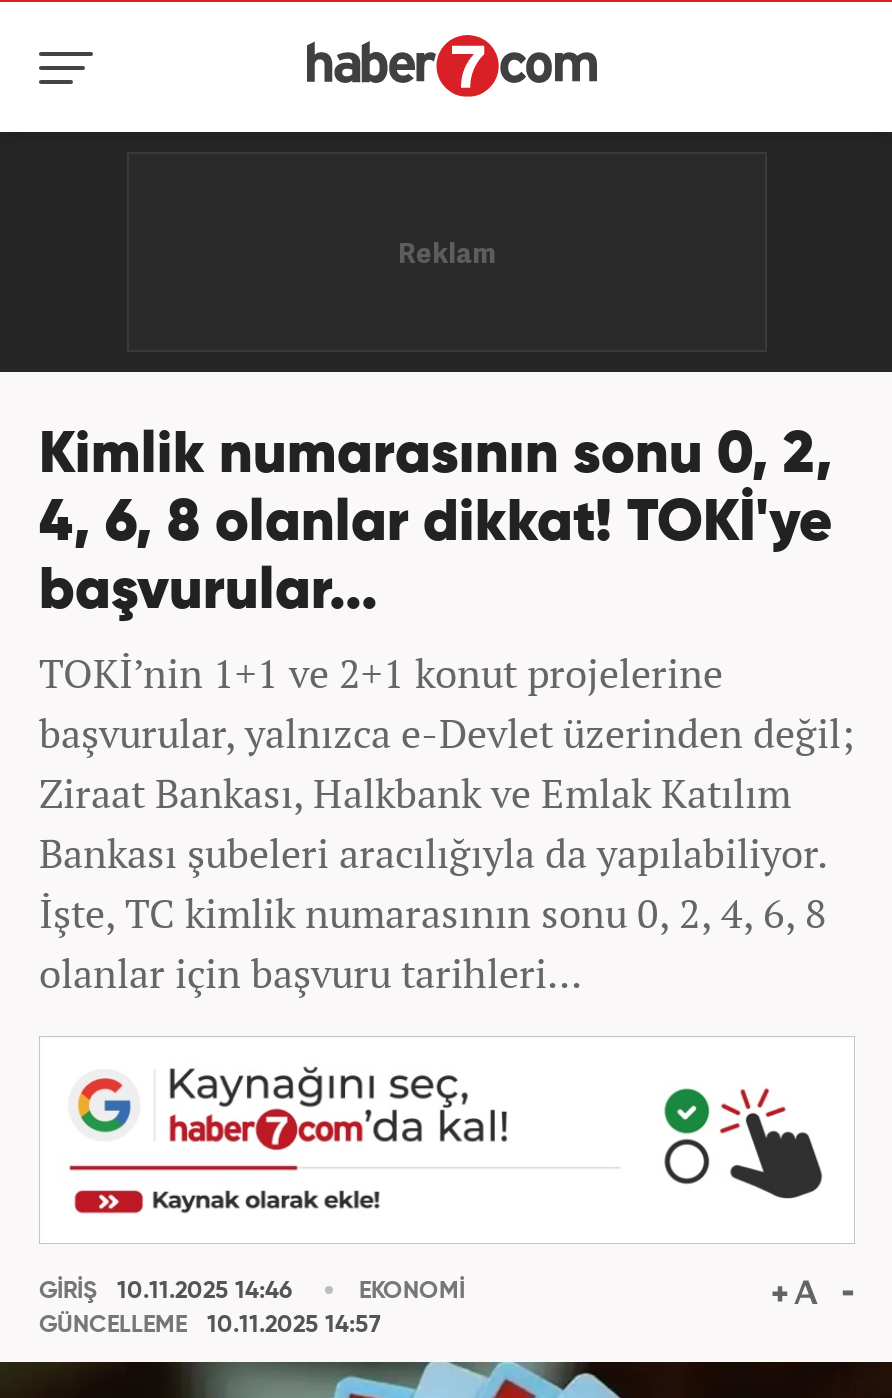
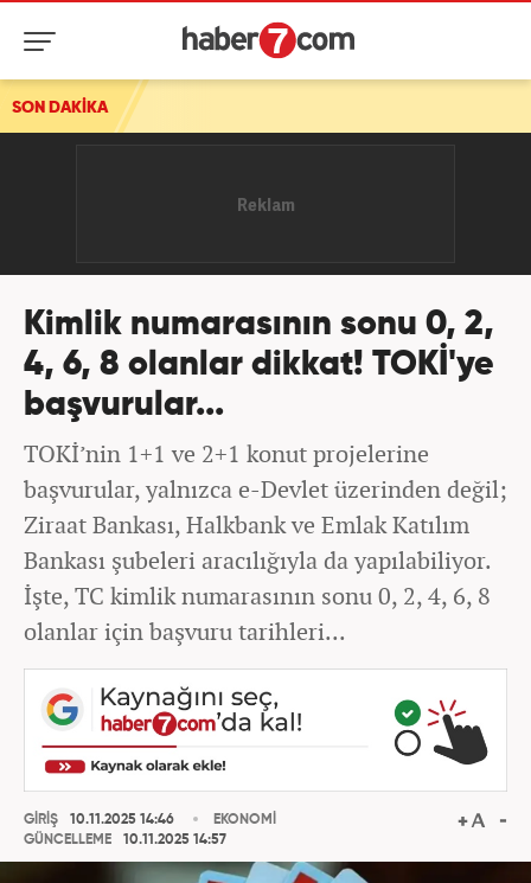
none -> [12,100,108,116] SON DAKİKA

